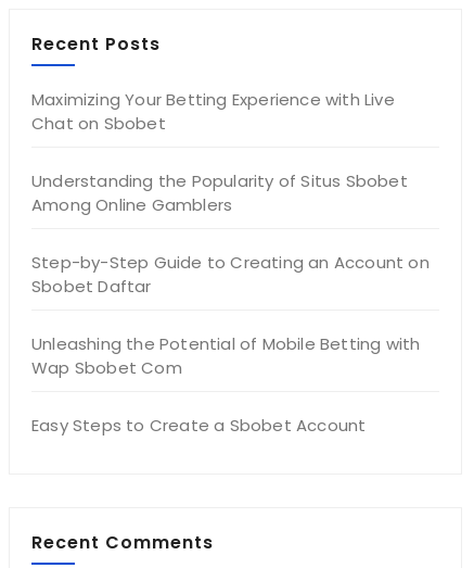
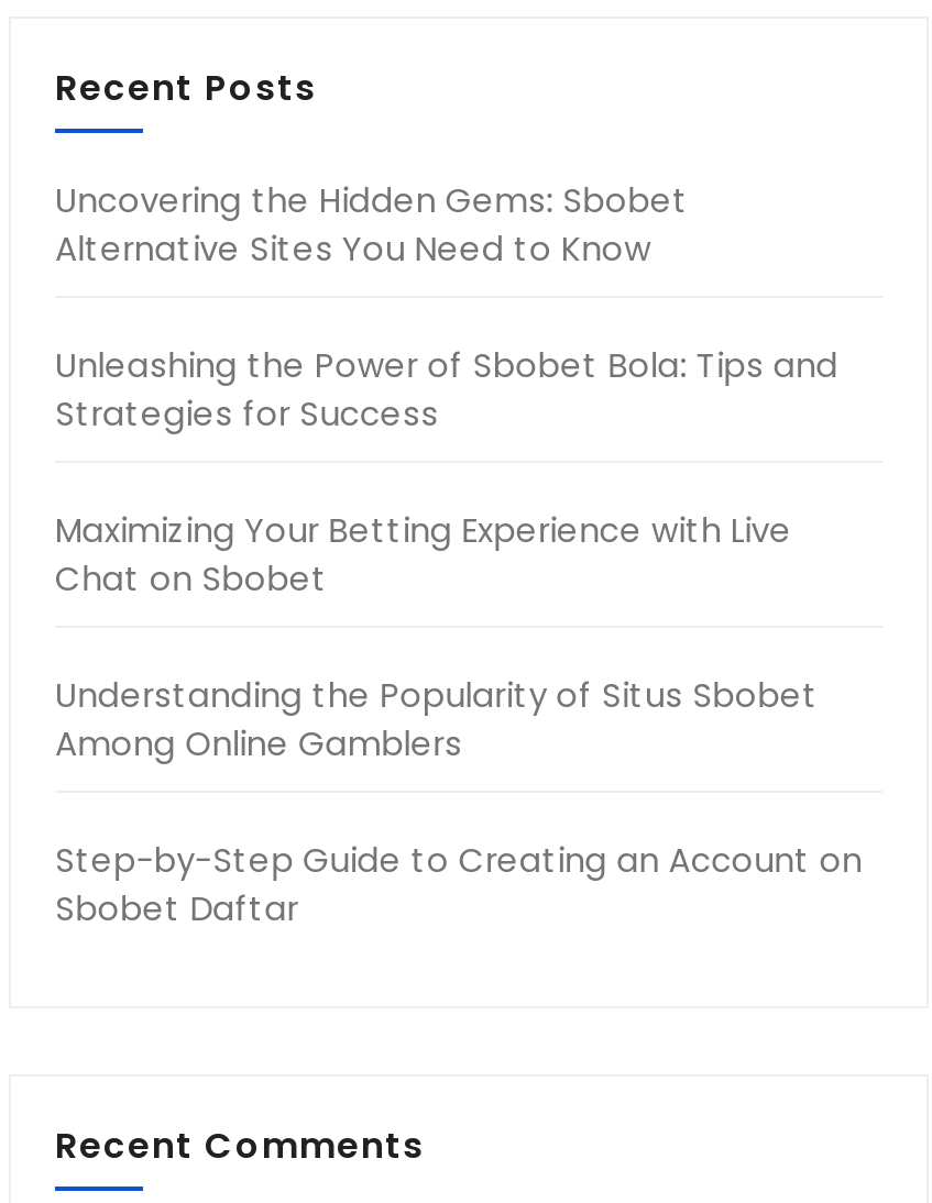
none -> [55,177,838,437] Uncovering the Hidden Gems: Sbobet | Alternative Sites You Need to Know | Unleashing the Power of Sbobet Bola: Tips and | Strategies for Success
moved [31,88,429,298] -> [55,507,862,931]: Maximizing Your Betting Experience with Live | Chat on Sbobet | Understanding the Popularity of Situs Sbobet | Among Online Gamblers | Step-by-Step Guide to Creating an Account on | Sbobet Daftar
[31,332,420,437] Unleashing the Potential of Mobile Betting with | Wap Sbobet Com | Easy Steps to Create a Sbobet Account -> none

